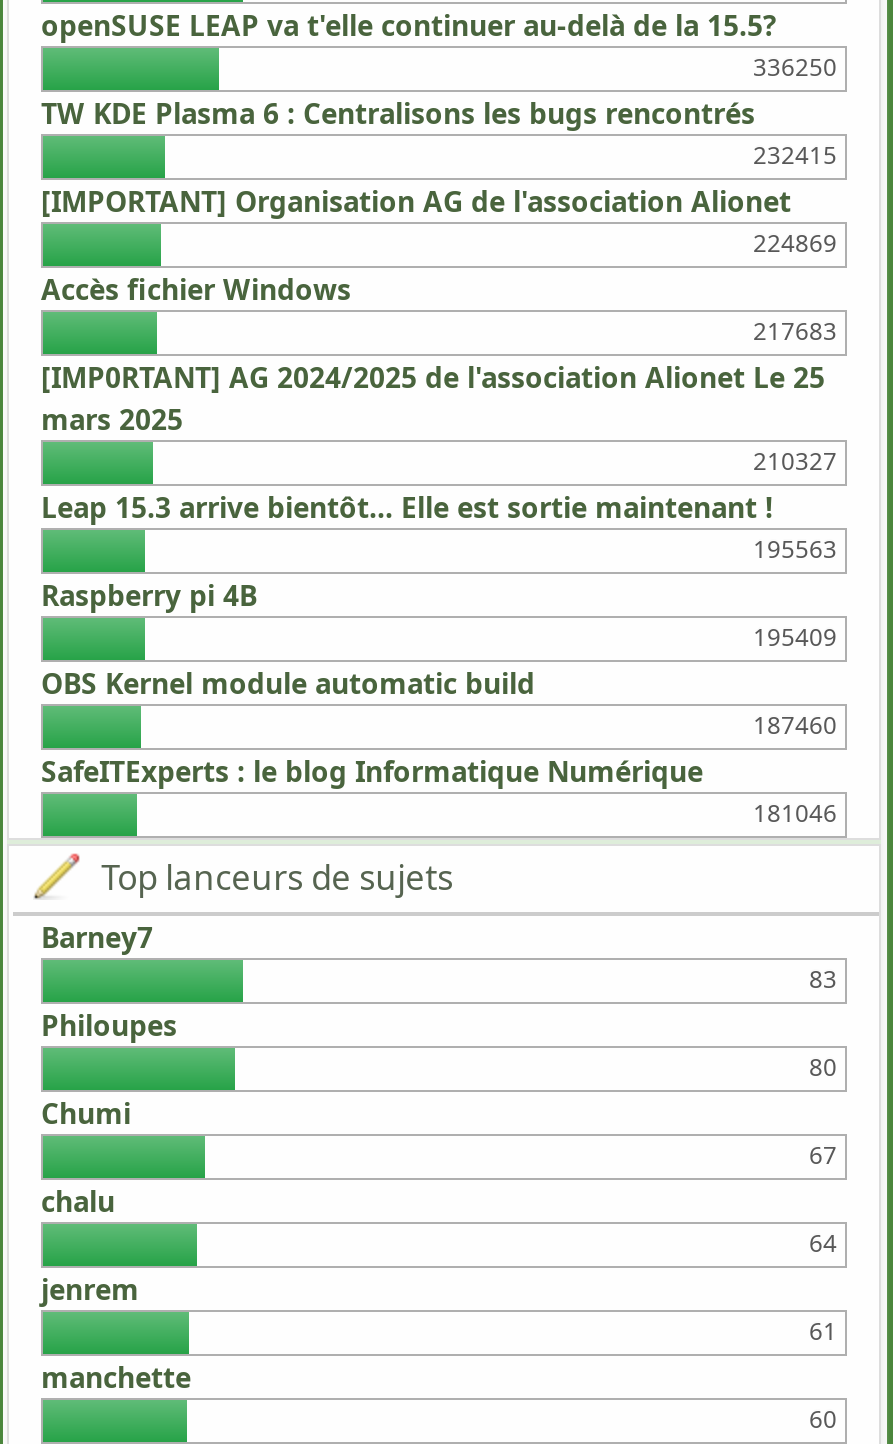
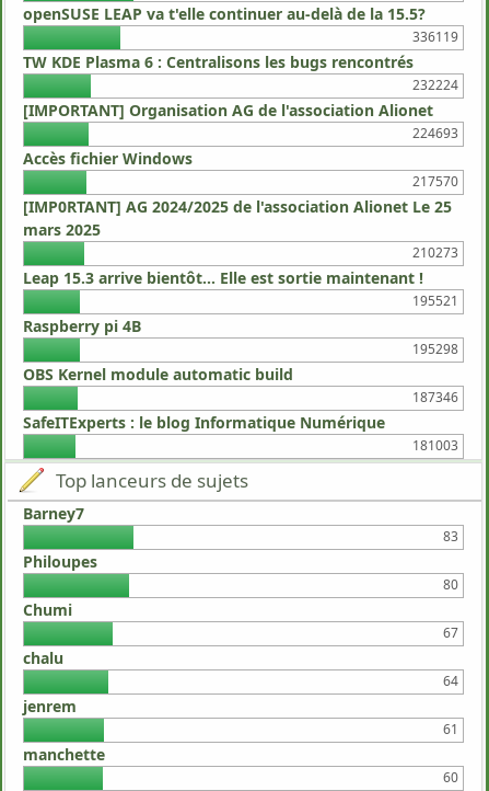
[753,51,837,85] 336250 -> [412,28,458,46] 336119
[753,139,837,173] 232415 -> [412,76,458,95] 232224
[753,227,837,261] 224869 -> [412,124,458,143] 224693
[753,315,837,349] 217683 -> [412,172,458,191] 217570
[753,445,837,479] 210327 -> [412,244,458,262] 210273
[753,533,837,567] 195563 -> [412,292,458,310] 195521
[753,621,837,655] 195409 -> [412,340,458,359] 195298
[753,709,837,743] 187460 -> [412,388,458,407] 187346
[753,797,837,831] 181046 -> [412,436,458,455] 181003

